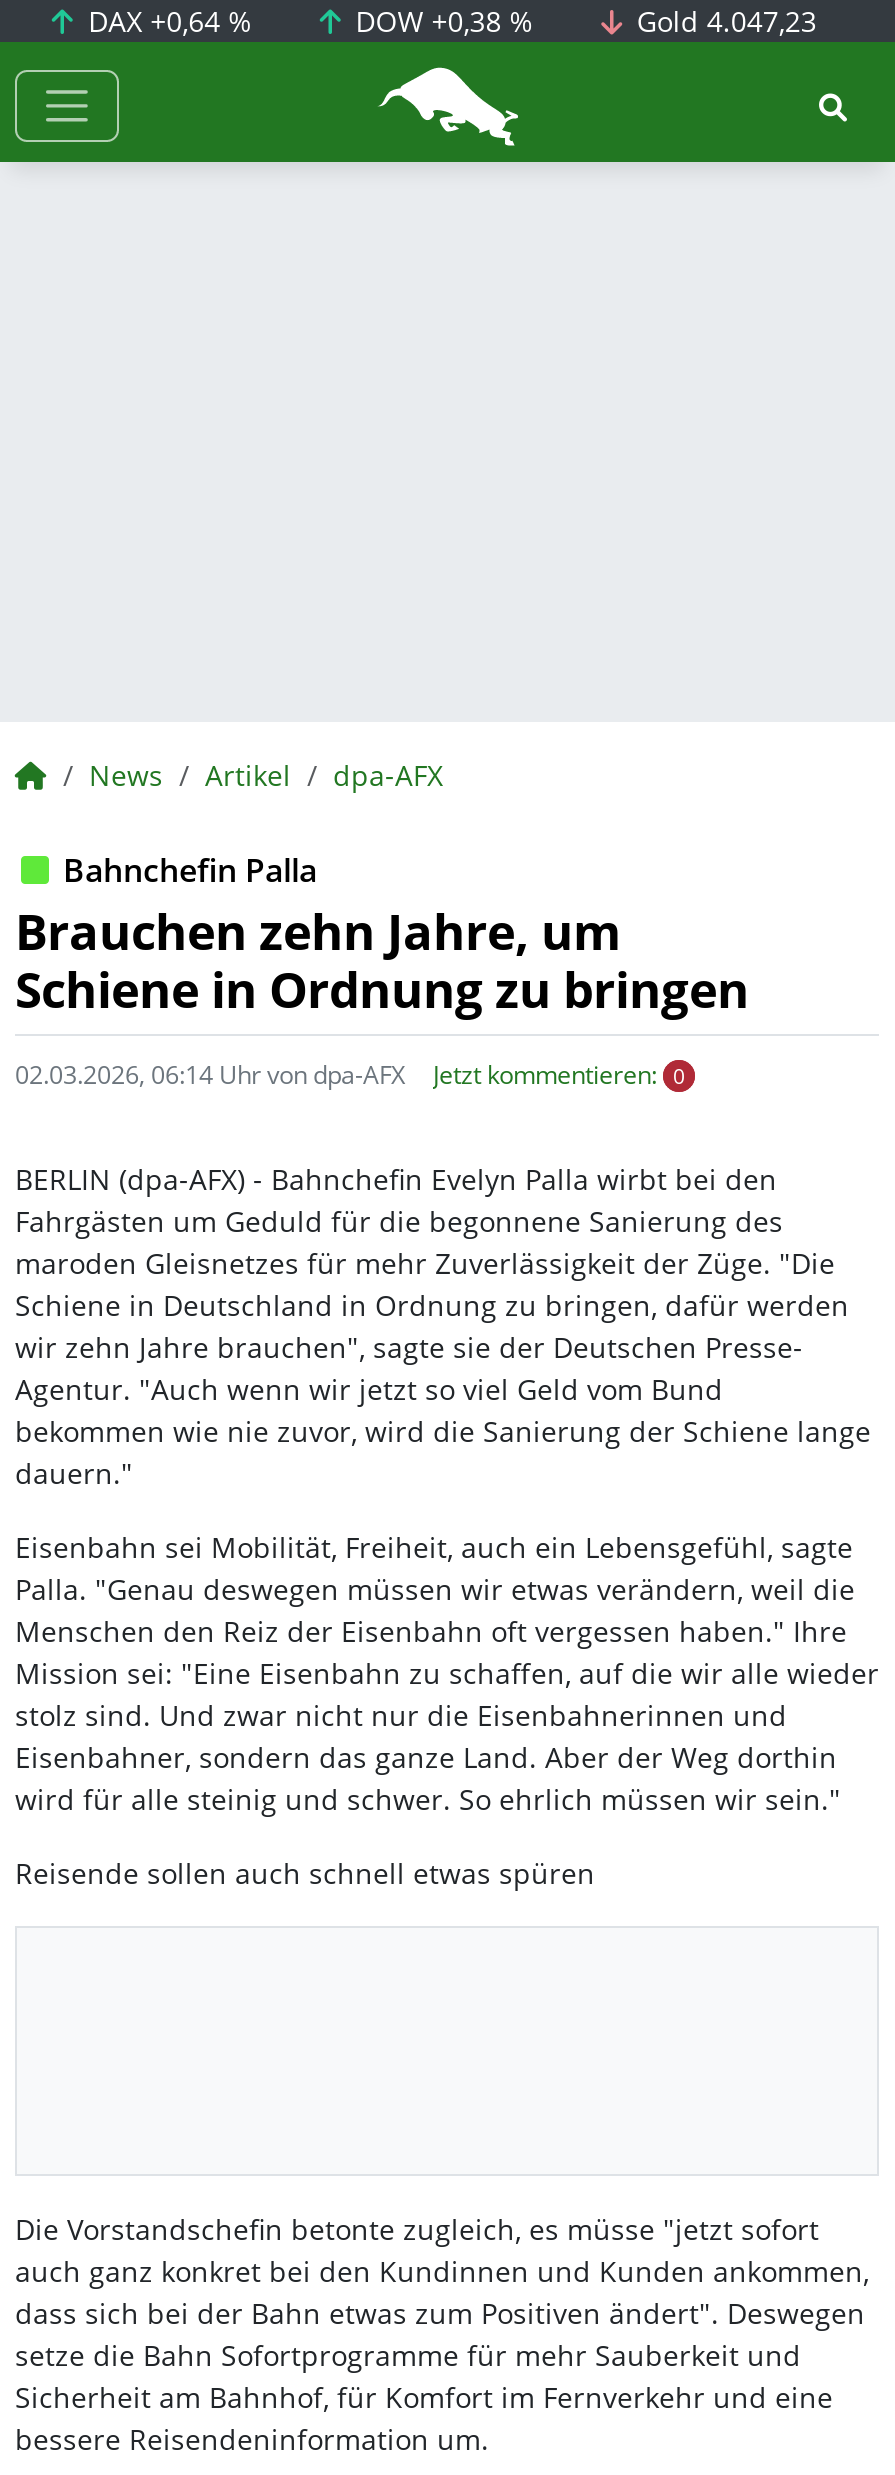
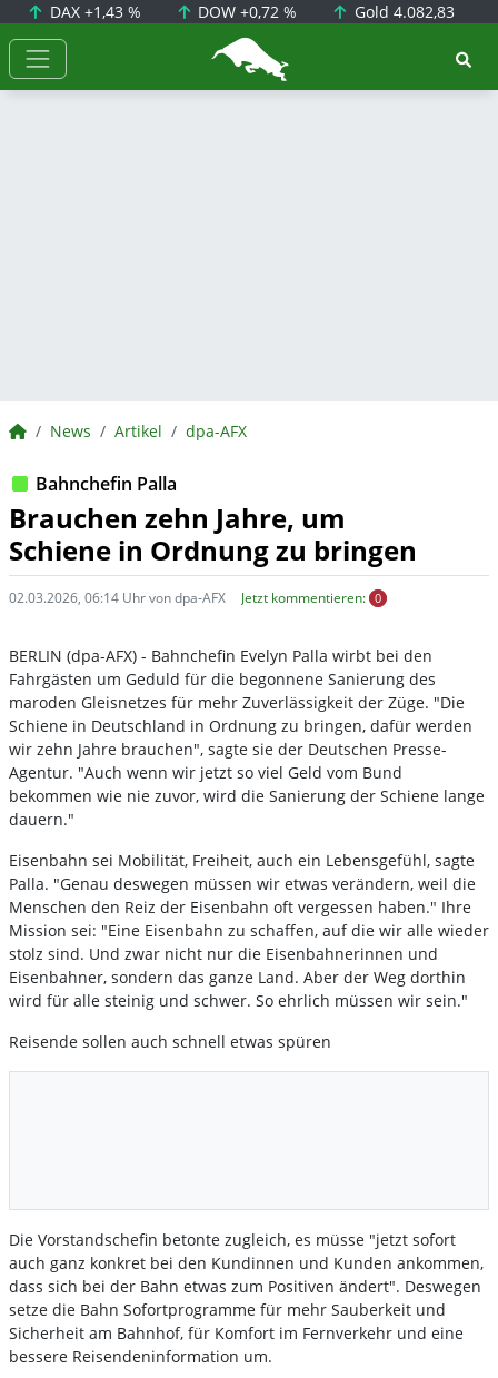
[80,2,252,40] DAX +0,64 % -> [45,1,141,22] DAX +1,43 %
[347,2,533,40] DOW +0,38 % -> [194,1,297,22] DOW +0,72 %
[629,2,817,40] Gold 4.047,23 -> [350,1,455,22] Gold 4.082,83

